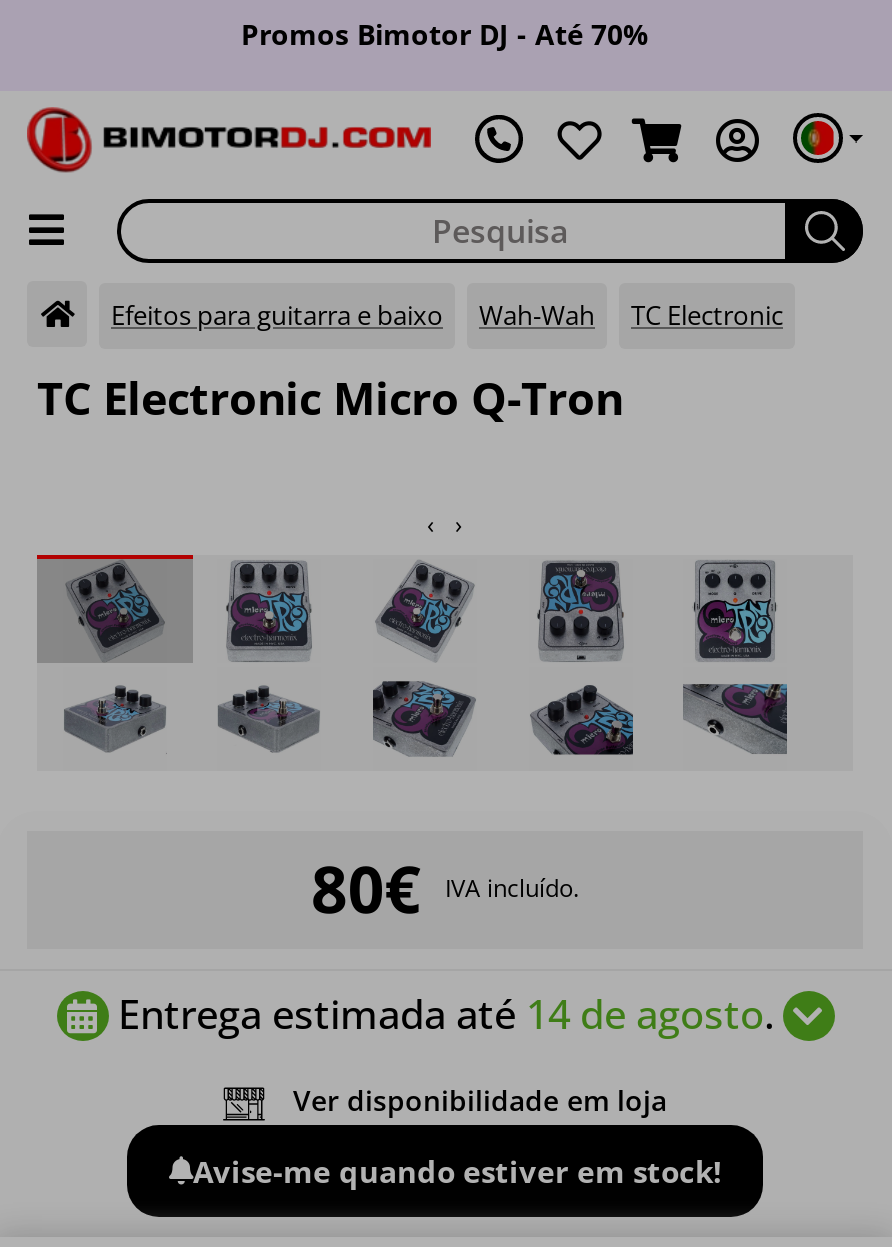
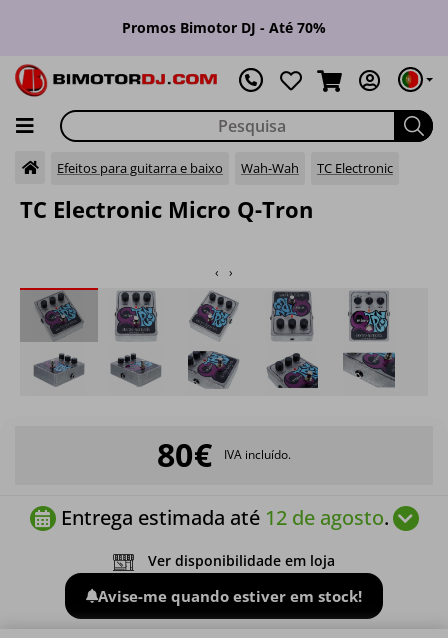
[118,987,774,1041] Entrega estimada até 14 de agosto. -> [60,504,388,531] Entrega estimada até 12 de agosto.

